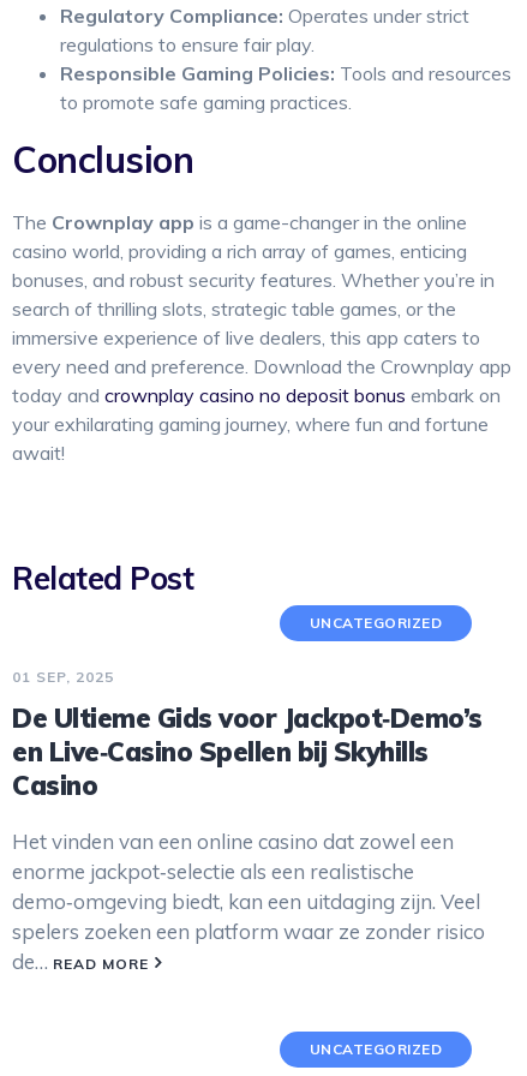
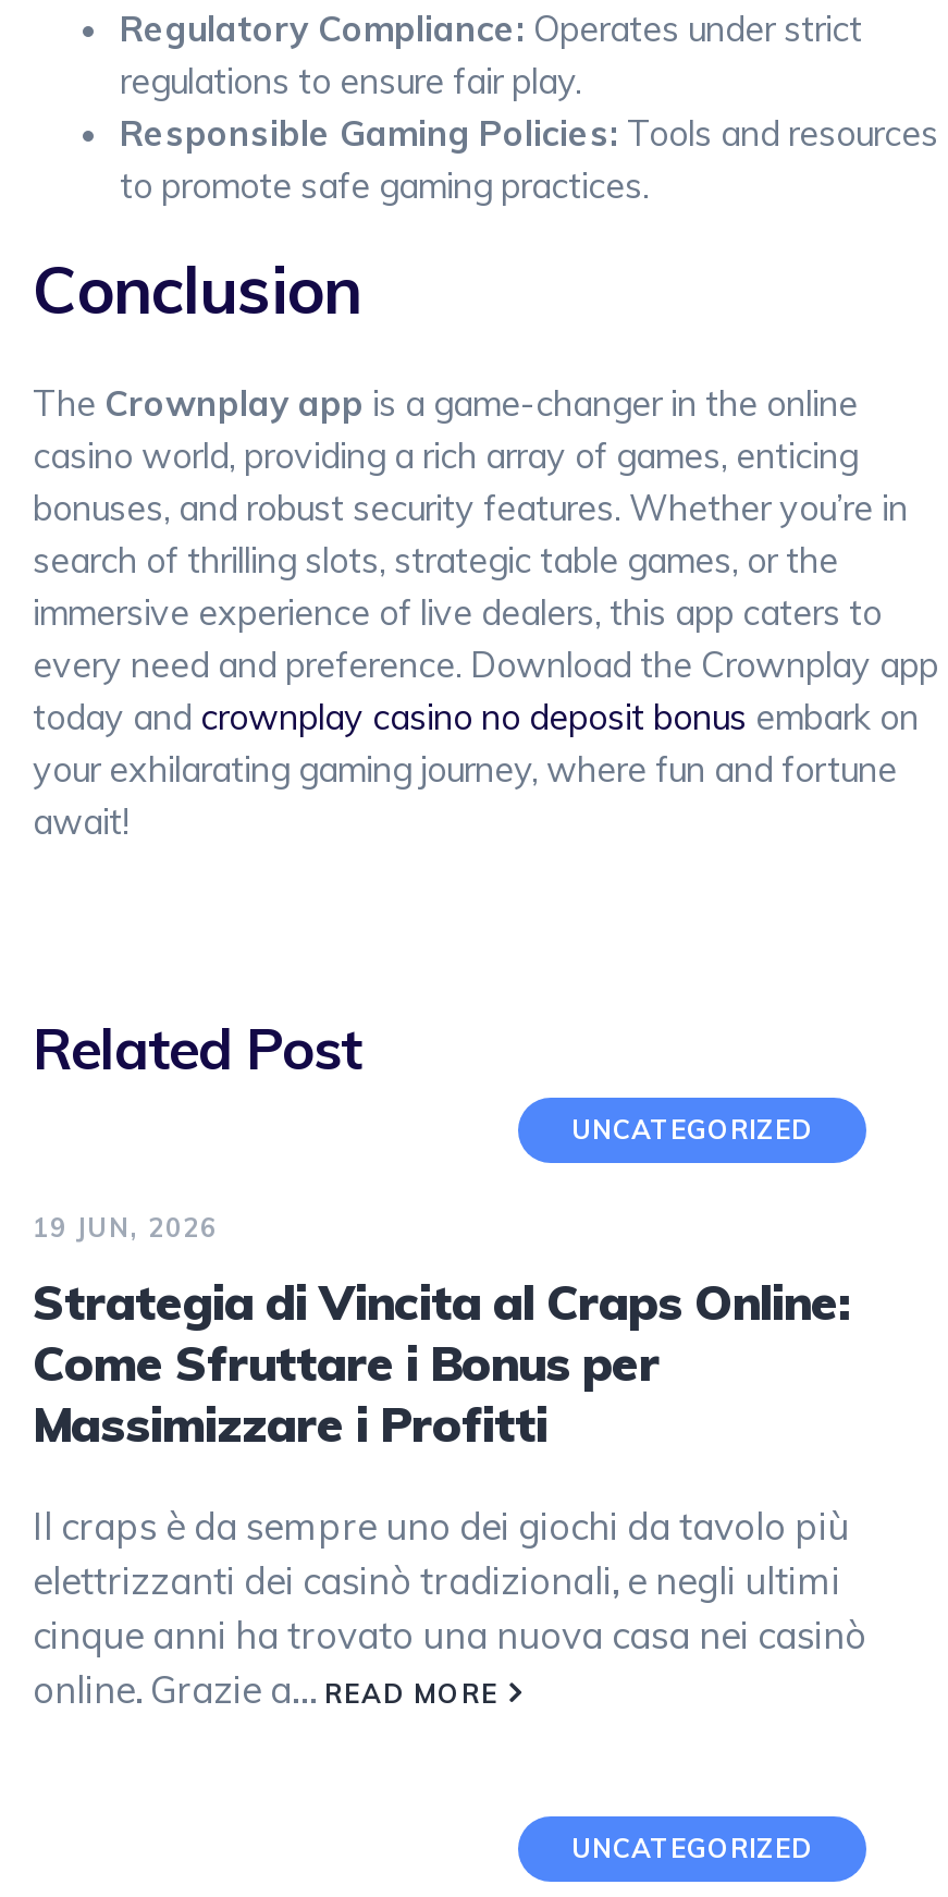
[12,668,114,686] 01 SEP, 2025 -> [33,1211,218,1244] 19 JUN, 2026
[12,701,482,802] De Ultieme Gids voor Jackpot‑Demo’s | en Live‑Casino Spellen bij Skyhills | Casino -> [33,1272,850,1455] Strategia di Vincita al Craps Online: | Come Sfruttare i Bonus per | Massimizzare i Profitti
[12,829,485,974] Het vinden van een online casino dat zowel een | enorme jackpot‑selectie als een realistische | demo‑omgeving biedt, kan een uitdaging zijn. Veel | spelers zoeken een platform waar ze zonder risico | de… READ MORE -> [33,1503,866,1712] Il craps è da sempre uno dei giochi da tavolo più | elettrizzanti dei casinò tradizionali, e negli ultimi | cinque anni ha trovato una nuova casa nei casinò | online. Grazie a… READ MORE

